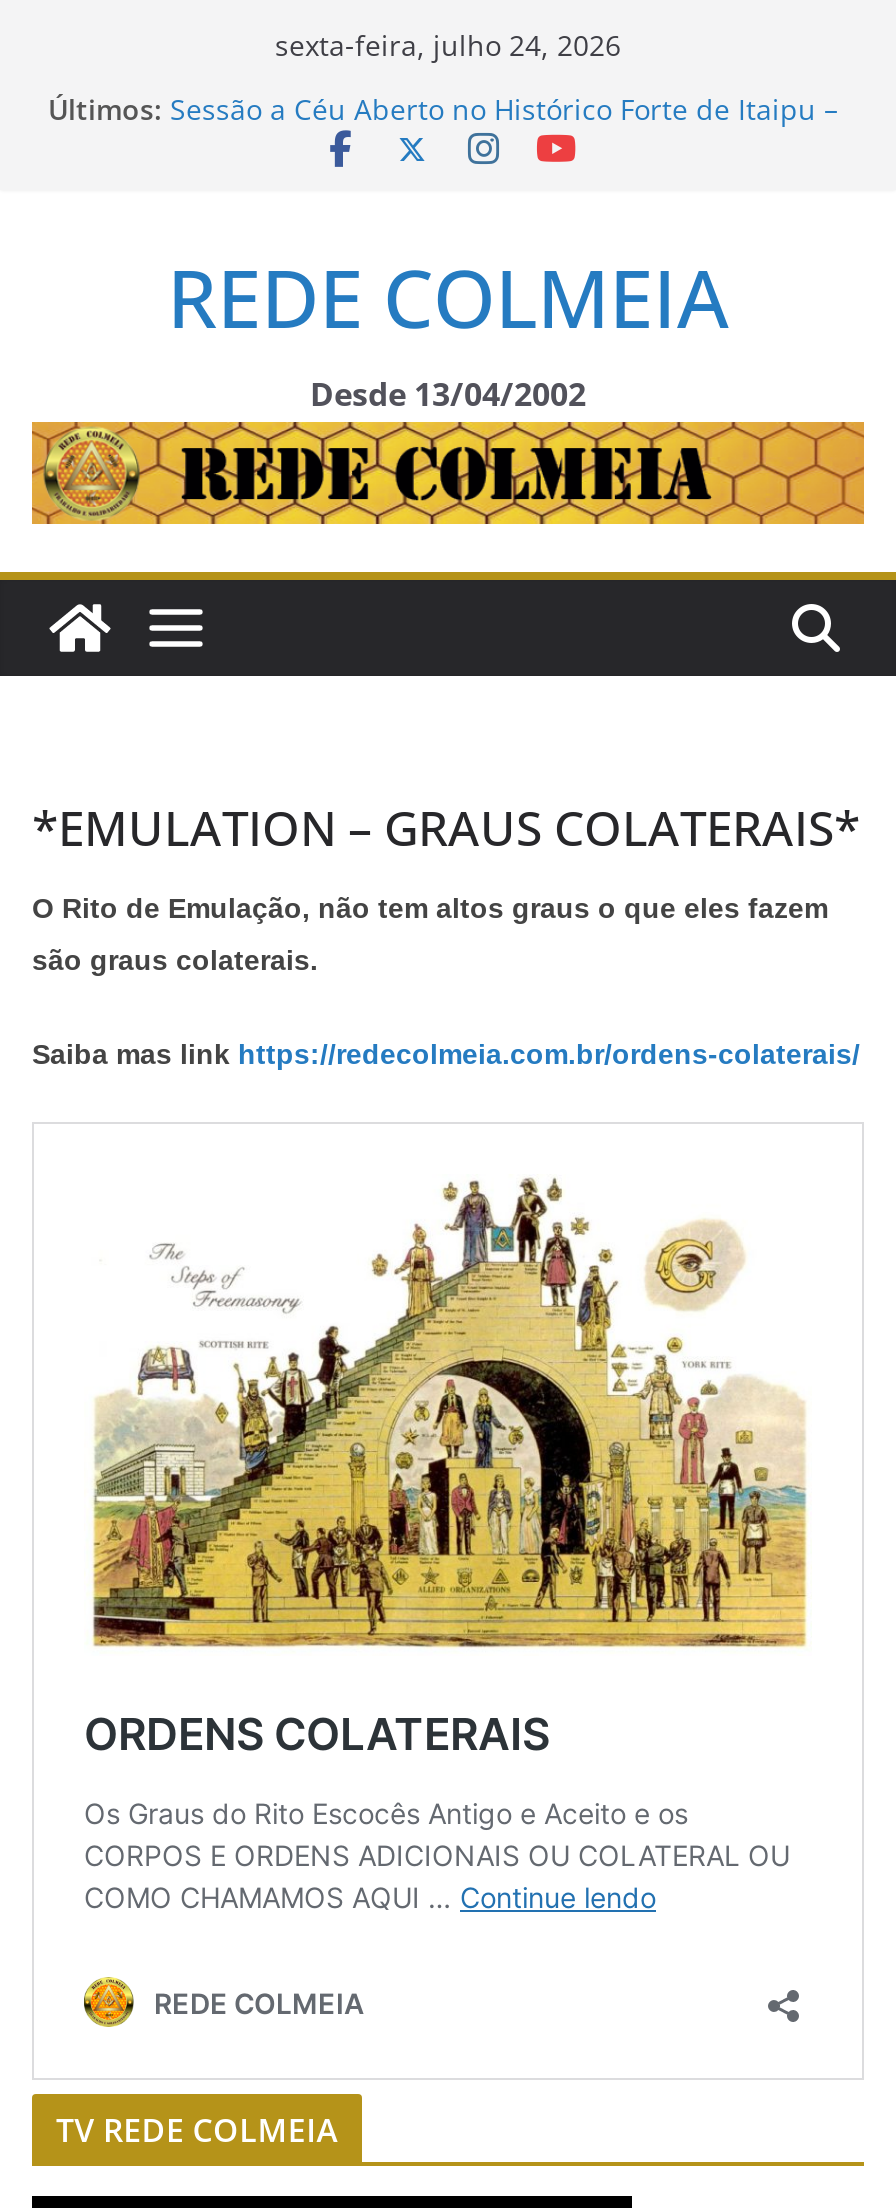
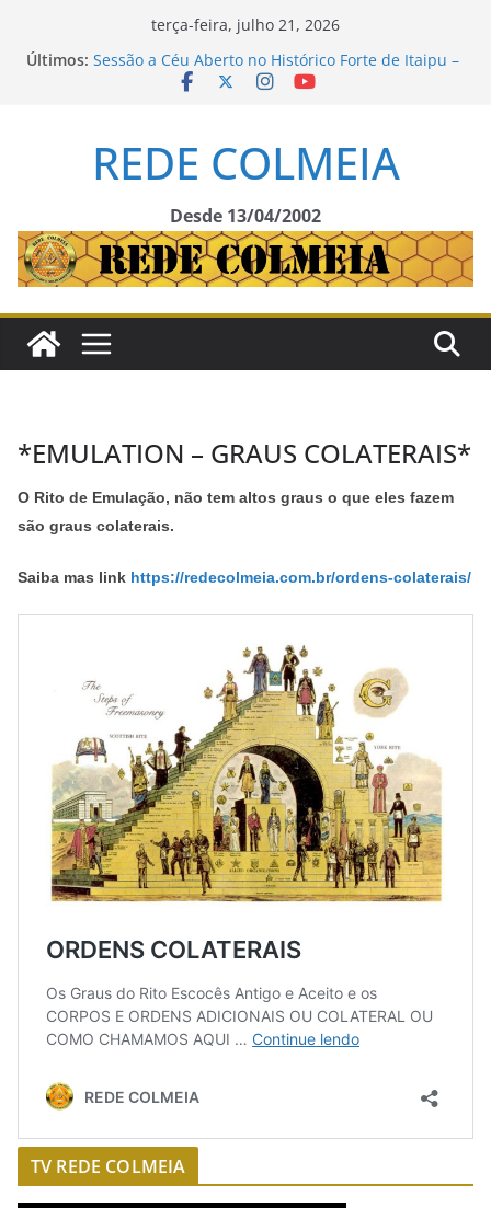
[275,26,621,64] sexta-feira, julho 24, 2026 -> [151,14,340,35] terça-feira, julho 21, 2026

